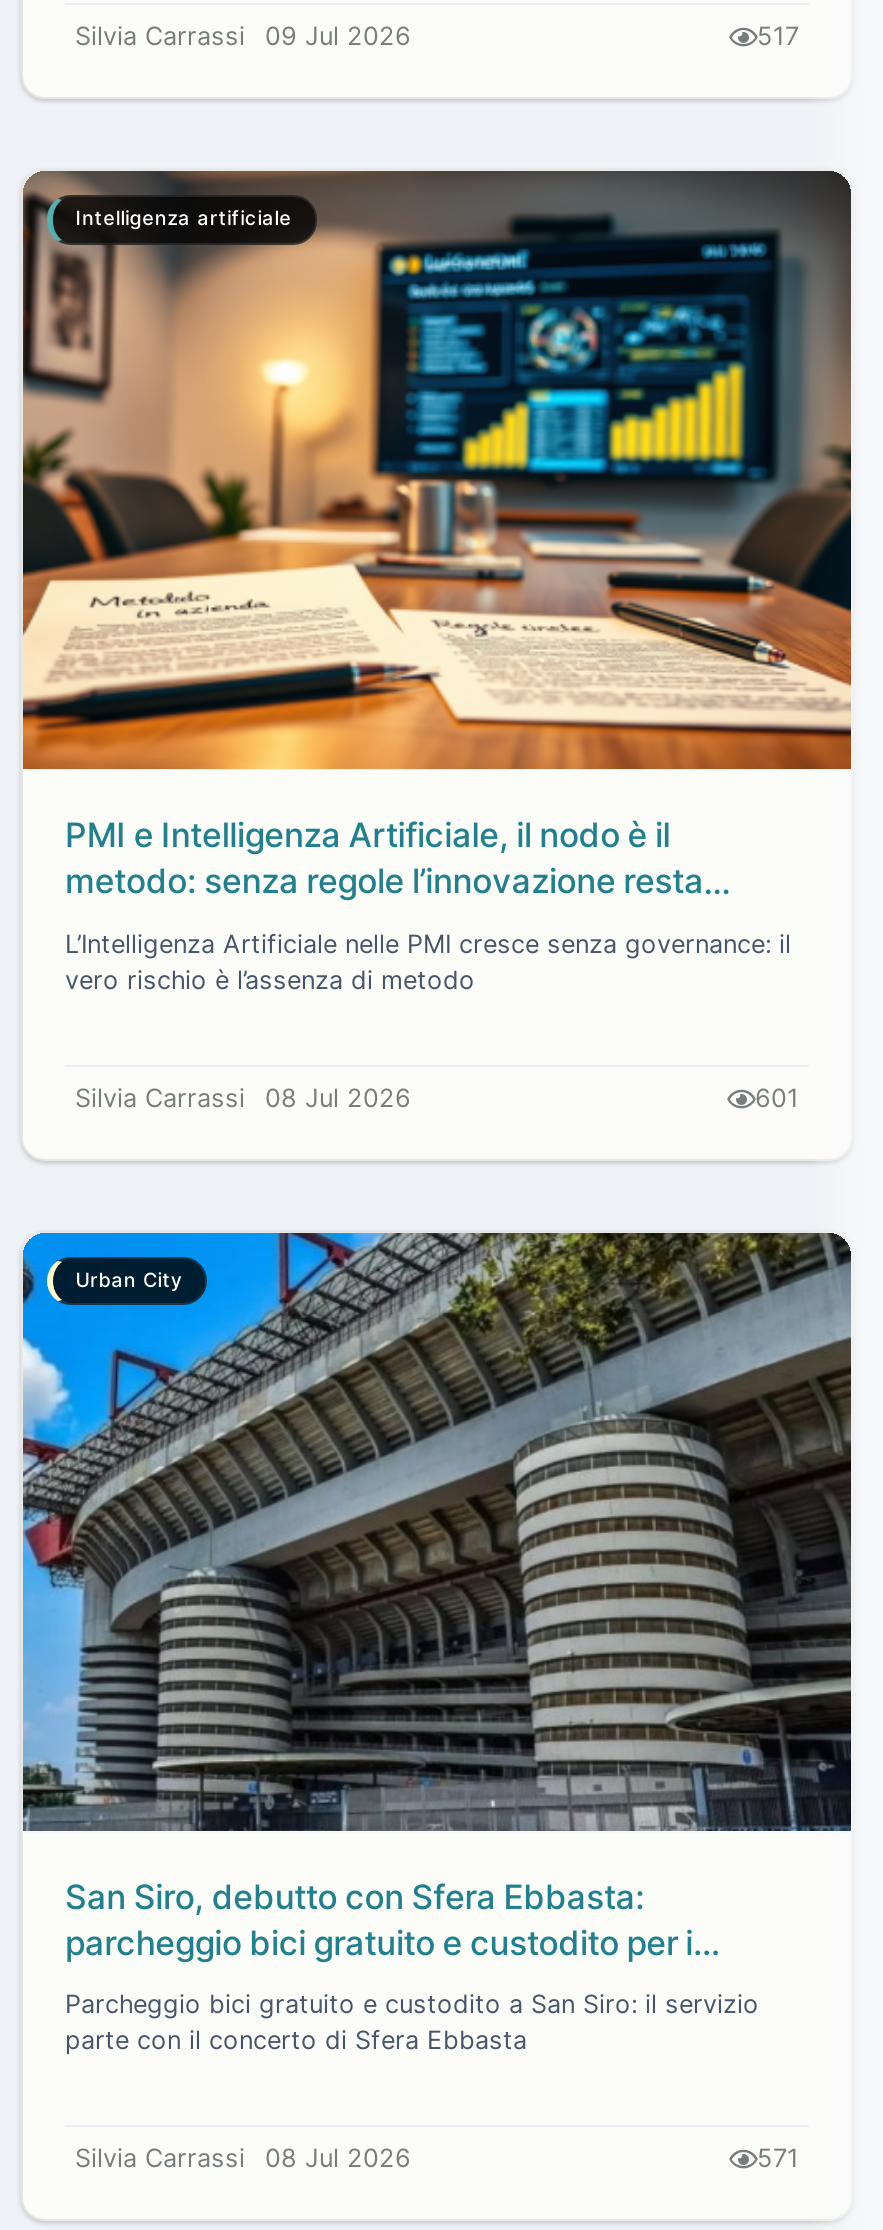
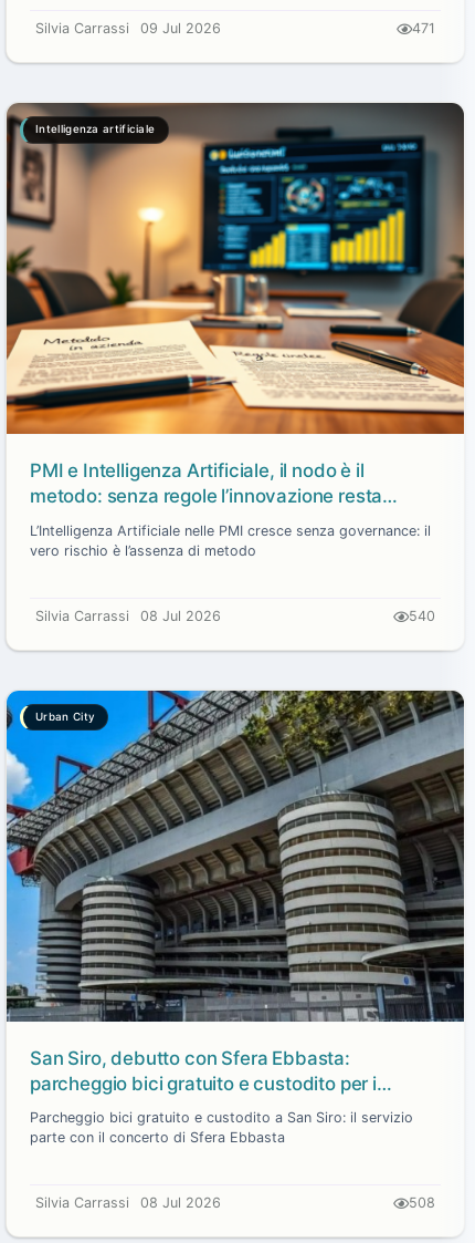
[757,22,799,52] 517 -> [412,20,435,37] 471
[755,1083,799,1113] 601 -> [409,607,435,624] 540
[757,2144,799,2174] 571 -> [409,1195,435,1211] 508

